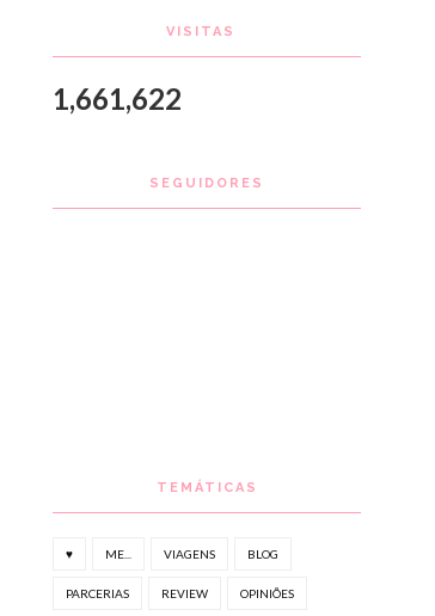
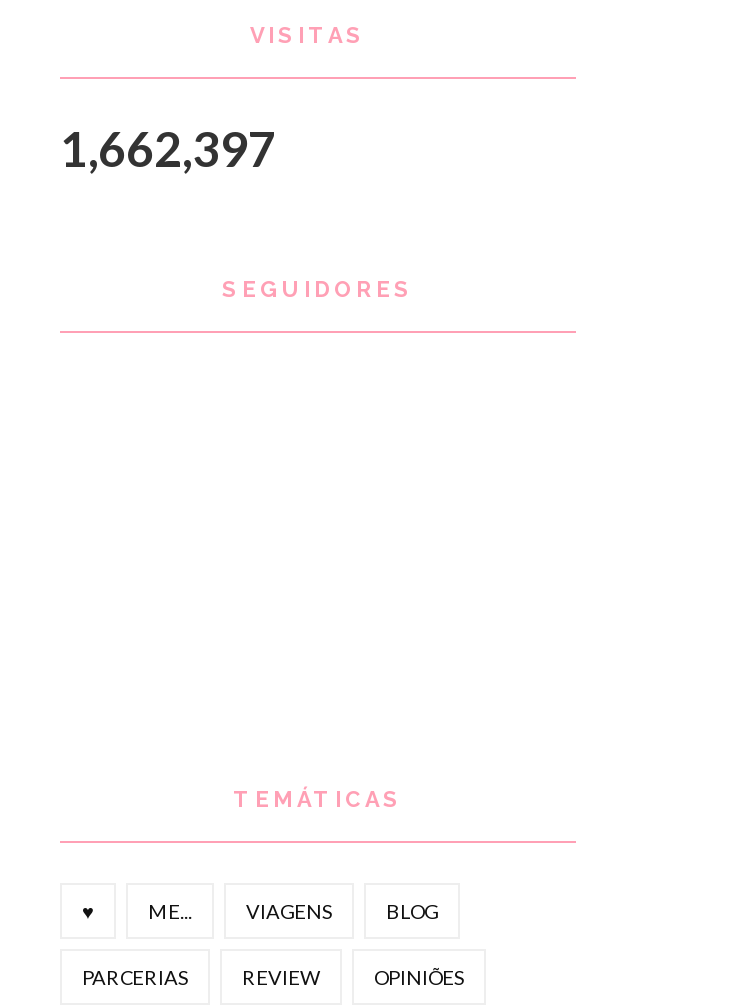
[53,81,182,116] 1,661,622 -> [60,119,276,177] 1,662,397

